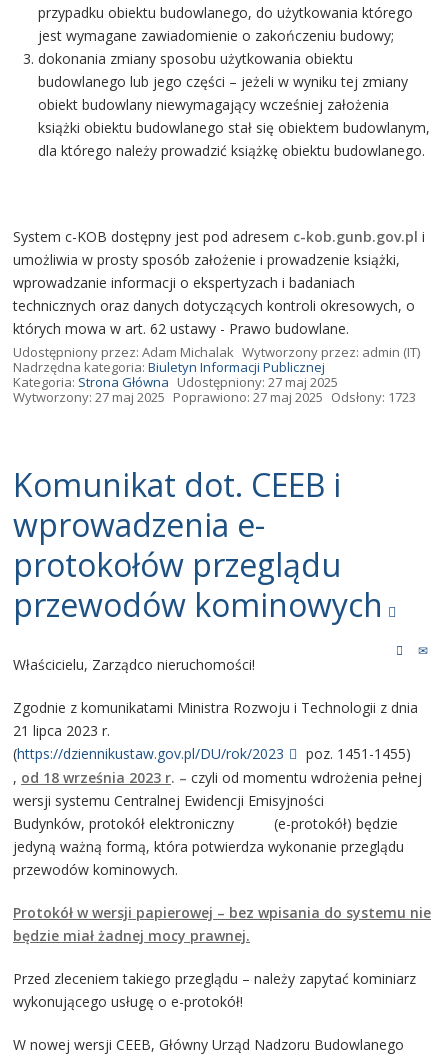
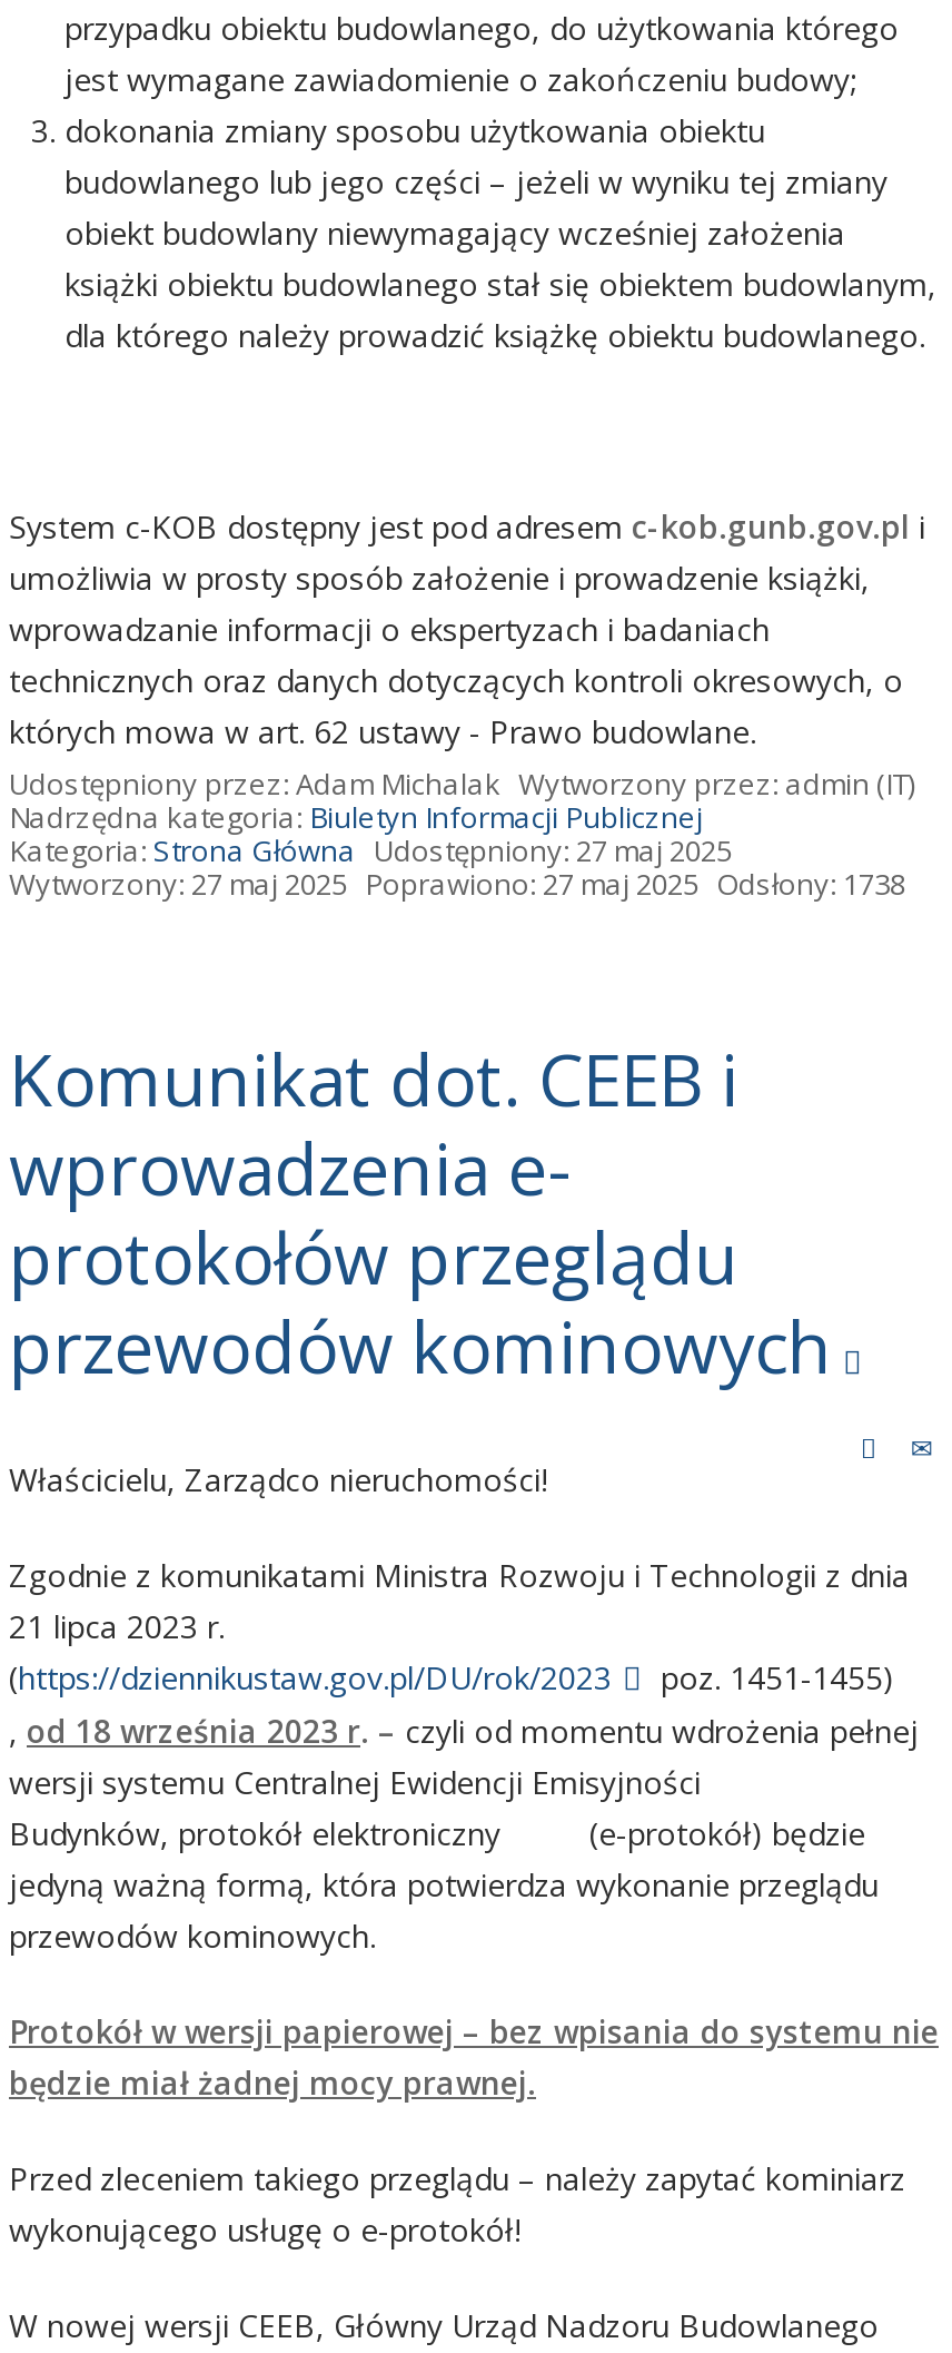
[13,388,416,406] Wytworzony: 27 maj 2025 Poprawiono: 27 maj 2025 Odsłony: 1723 -> [9,864,905,904] Wytworzony: 27 maj 2025 Poprawiono: 27 maj 2025 Odsłony: 1738

